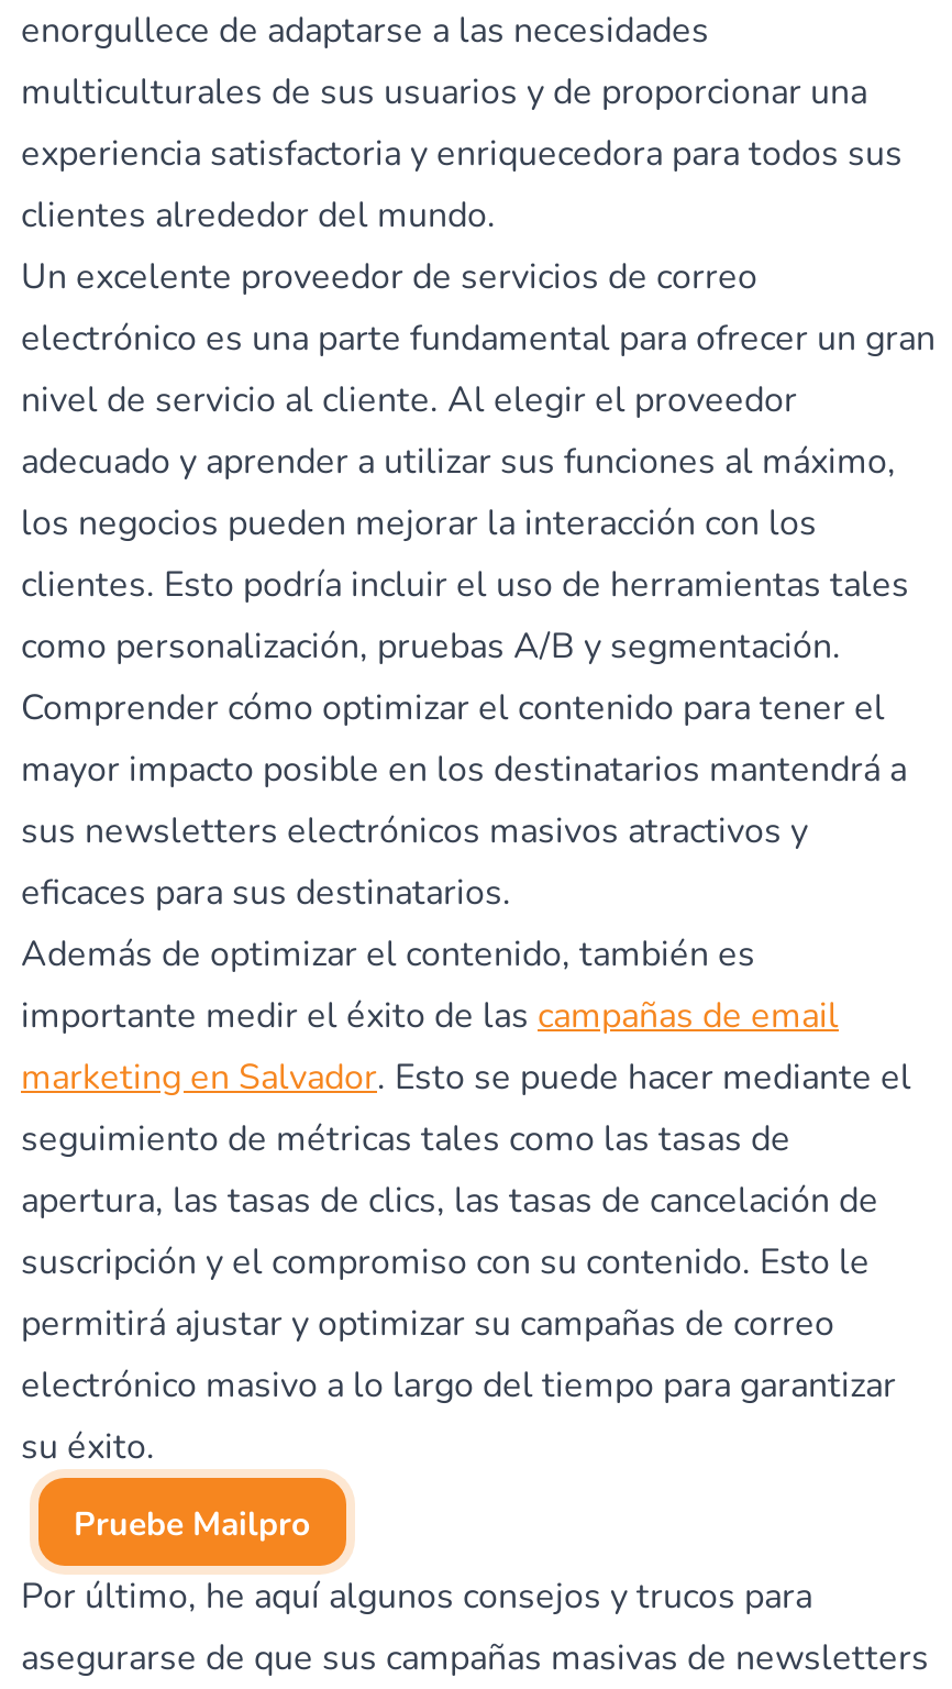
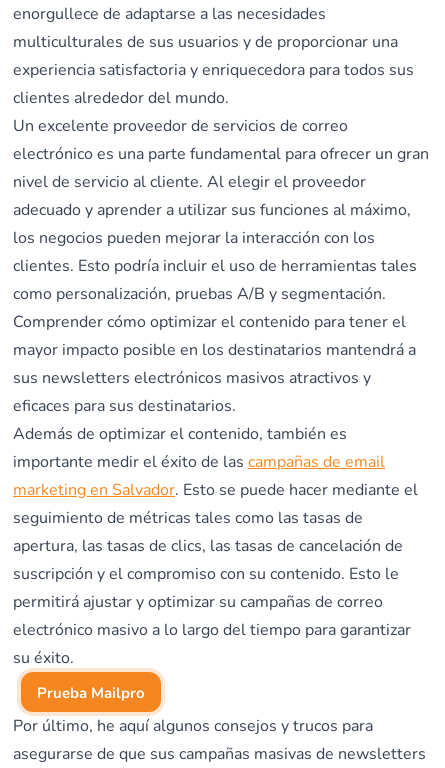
[74,1502,311,1546] Pruebe Mailpro -> [37,683,145,703] Prueba Mailpro

